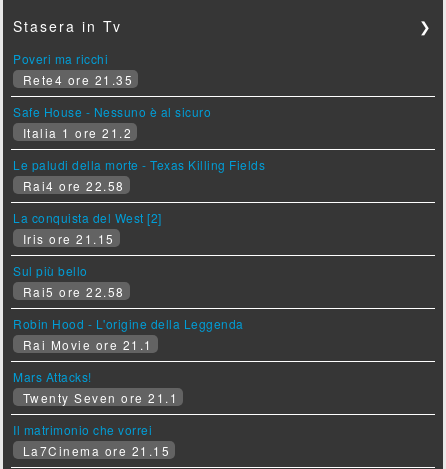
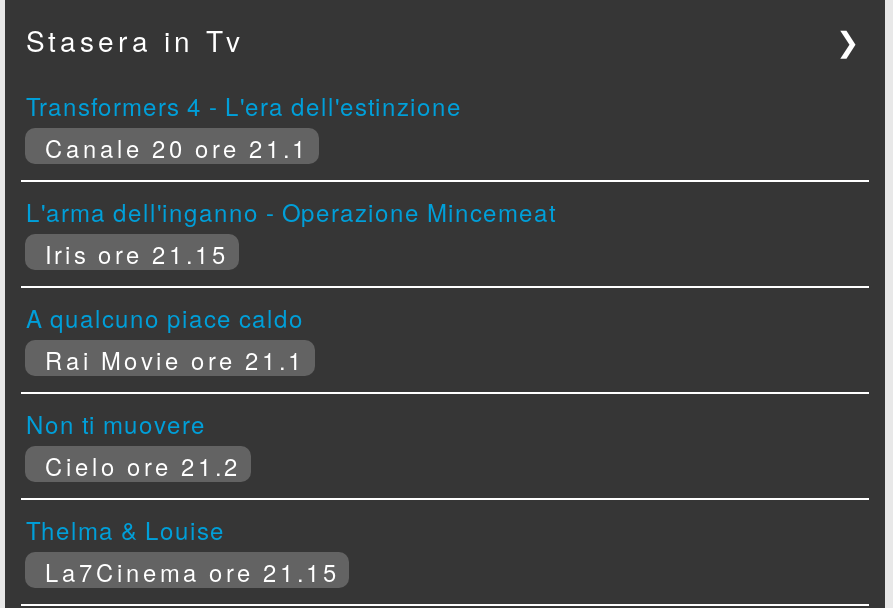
[13,50,265,226] Poveri ma ricchi | Rete4 ore 21.35 | Safe House - Nessuno è al sicuro | Italia 1 ore 21.2 | Le paludi della morte - Texas Killing Fields | Rai4 ore 22.58 | La conquista del West [2] -> [26,89,556,229] Transformers 4 - L'era dell'estinzione | Canale 20 ore 21.1 | L'arma dell'inganno - Operazione Mincemeat
[13,262,244,332] Sul più bello | Rai5 ore 22.58 | Robin Hood - L'origine della Leggenda -> [26,301,304,335] A qualcuno piace caldo
[13,368,178,406] Mars Attacks! | Twenty Seven ore 21.1 -> [26,407,241,483] Non ti muovere | Cielo ore 21.2
[13,421,152,438] Il matrimonio che vorrei -> [26,513,225,547] Thelma & Louise

